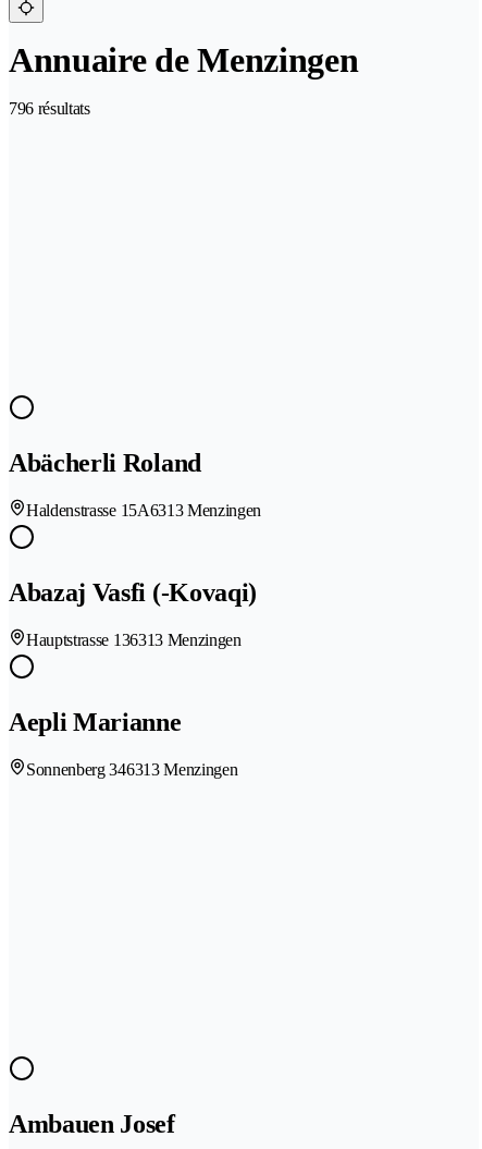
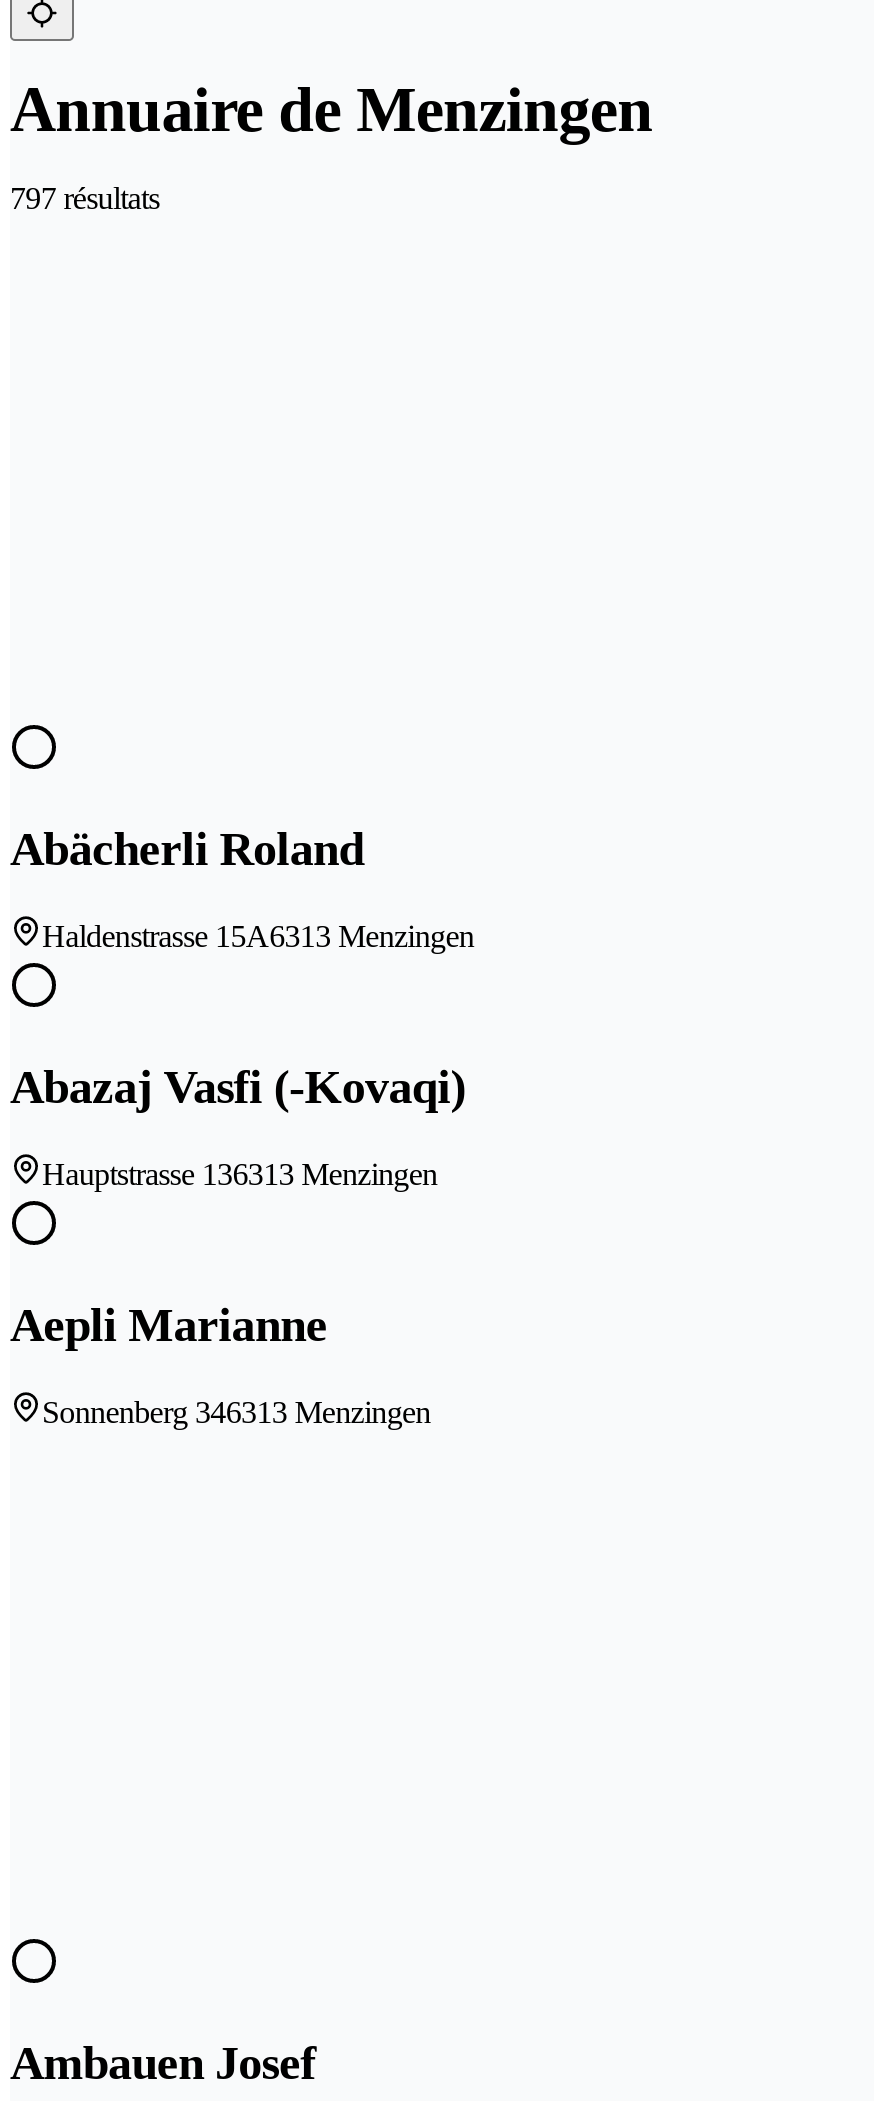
[9,100,90,118] 796 résultats -> [10,182,160,216] 797 résultats

